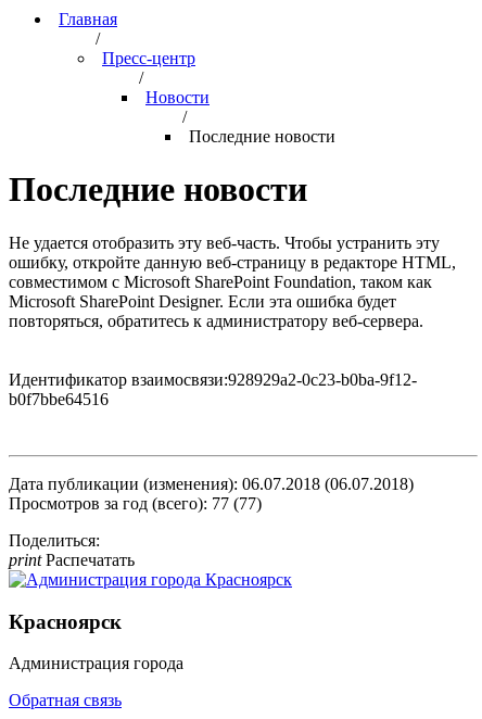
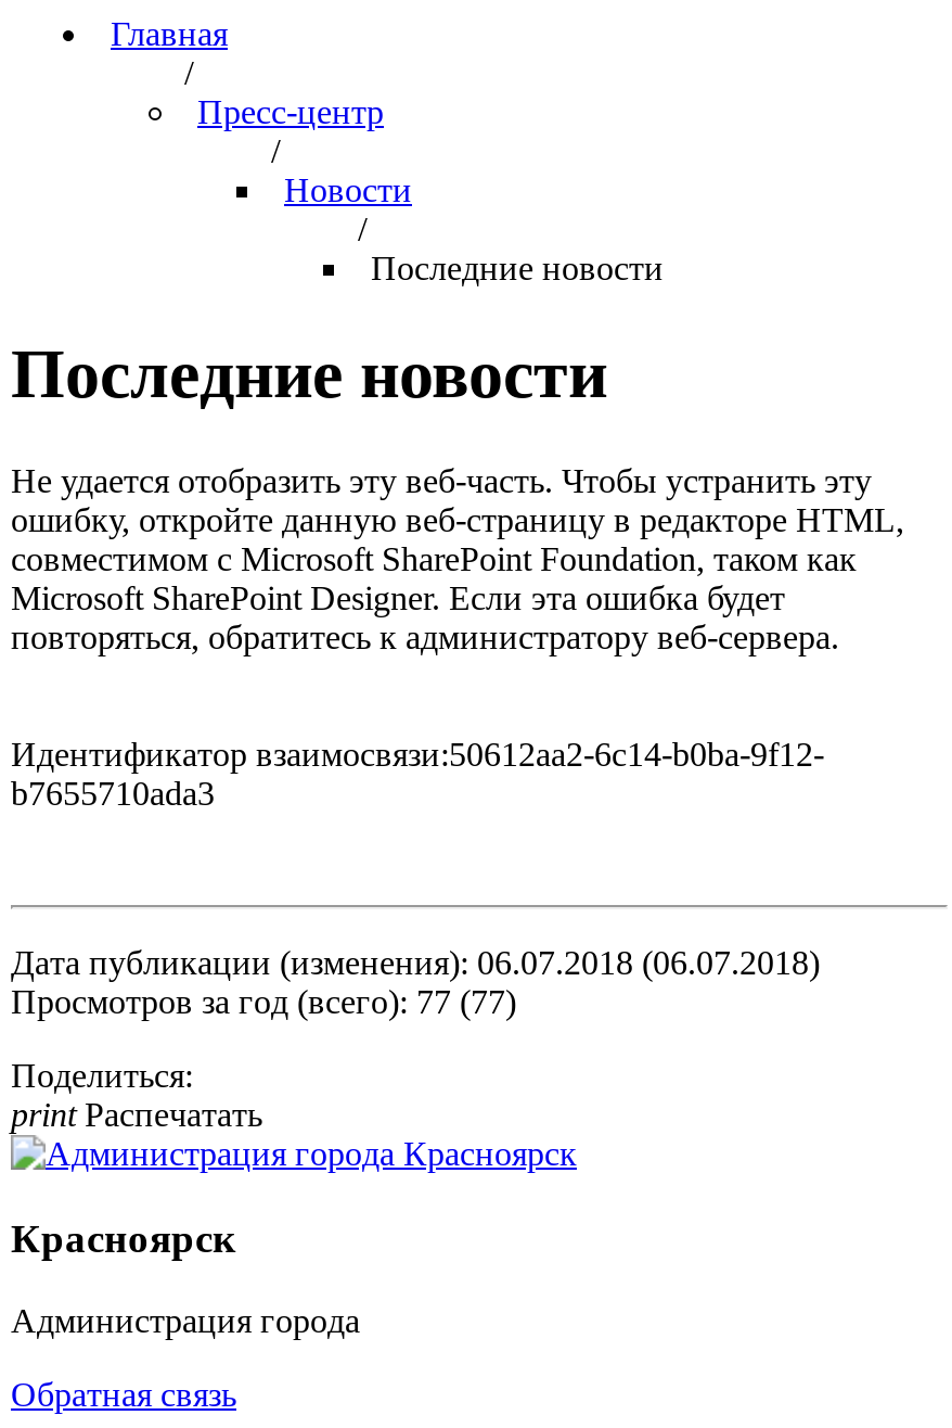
[9,370,417,408] Идентификатор взаимосвязи:928929a2-0c23-b0ba-9f12- | b0f7bbe64516 -> [11,735,824,811] Идентификатор взаимосвязи:50612aa2-6c14-b0ba-9f12- | b7655710ada3

